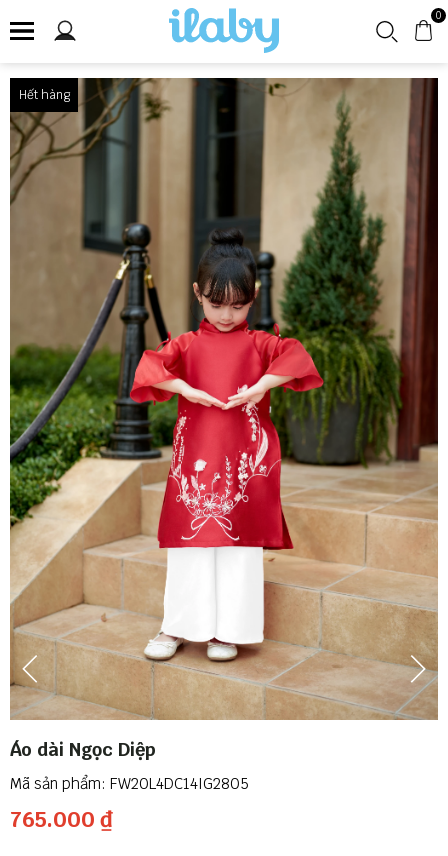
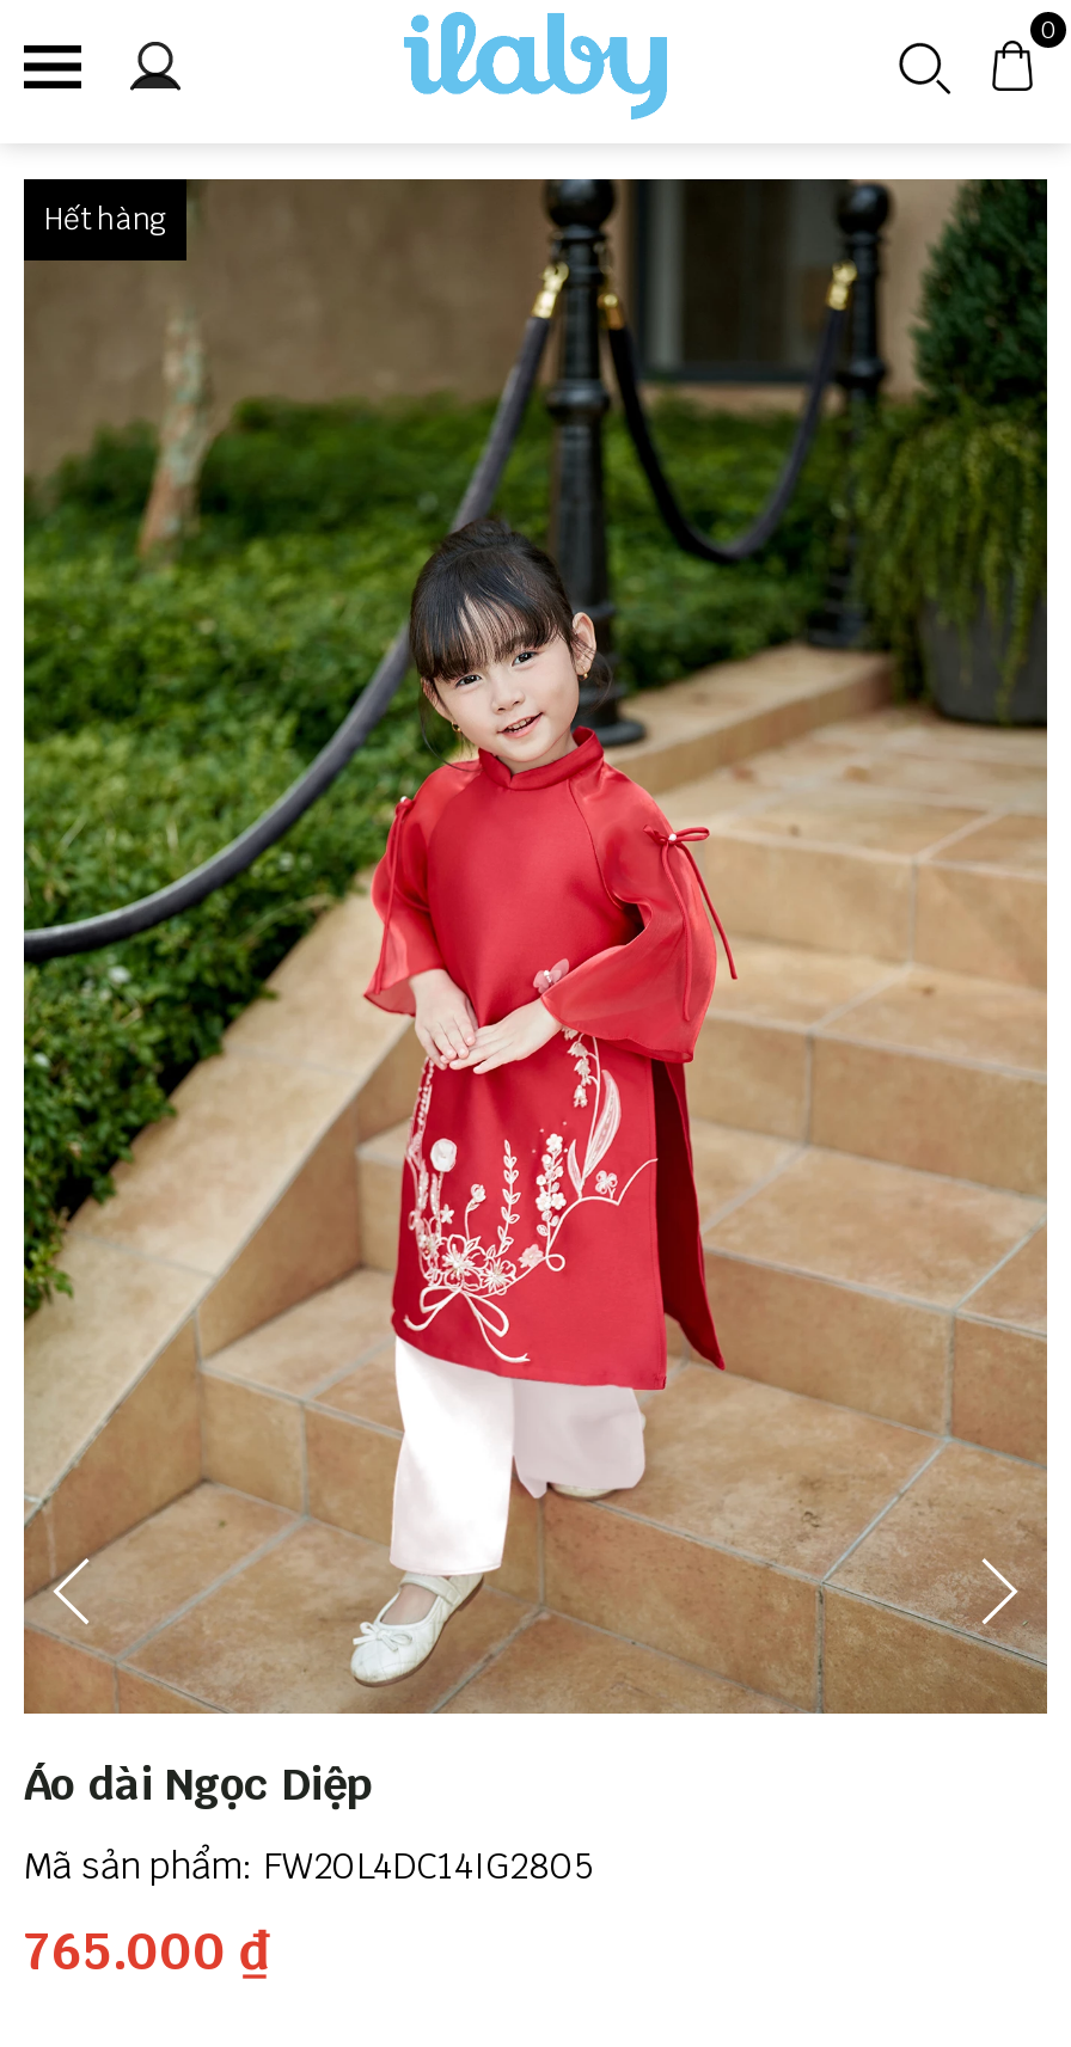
[9,77,439,720] [image] -> [22,177,1049,1711] [image]

